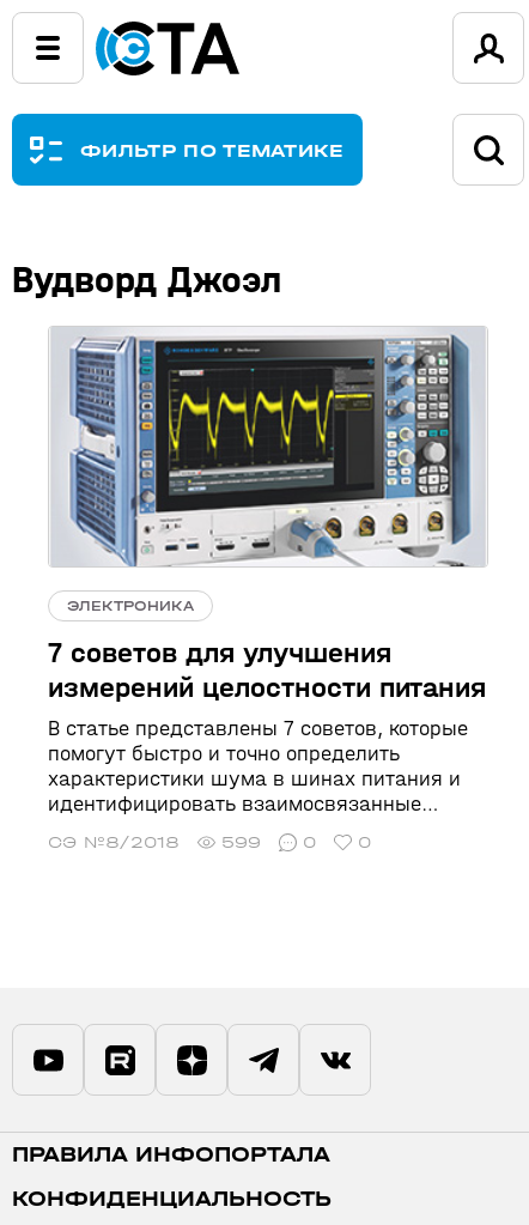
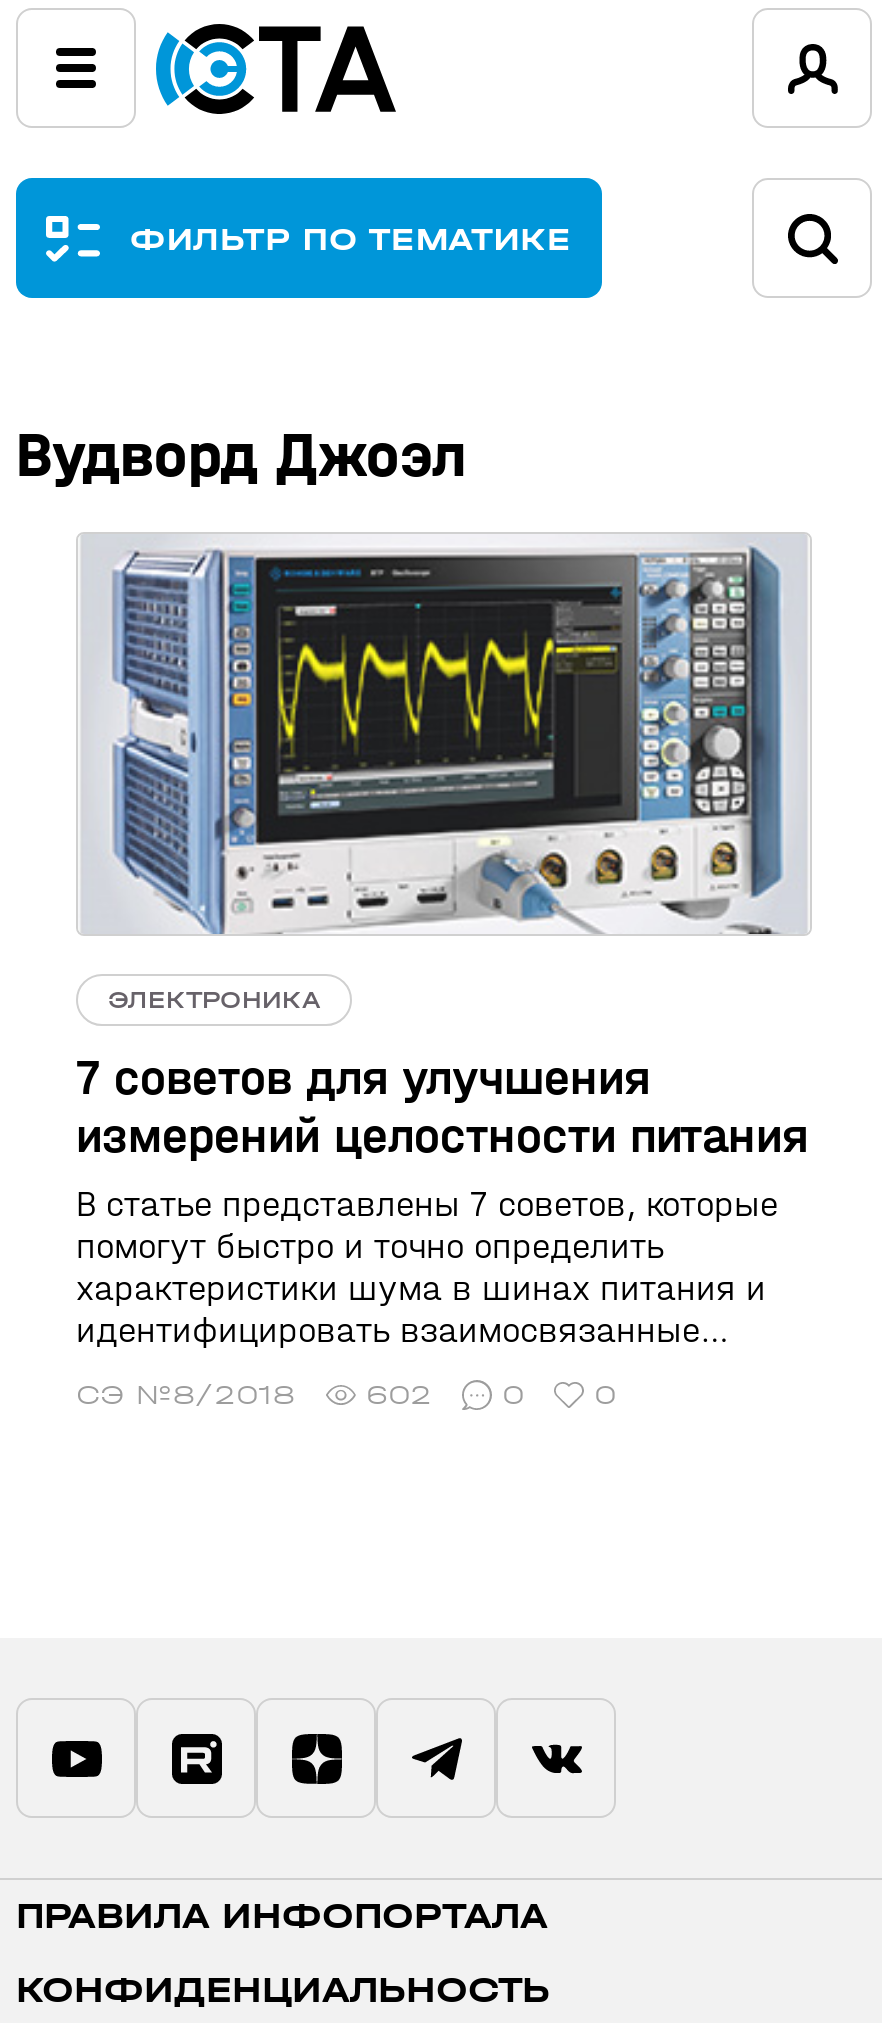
[221,832,261,853] 599 -> [366,1378,432,1412] 602

